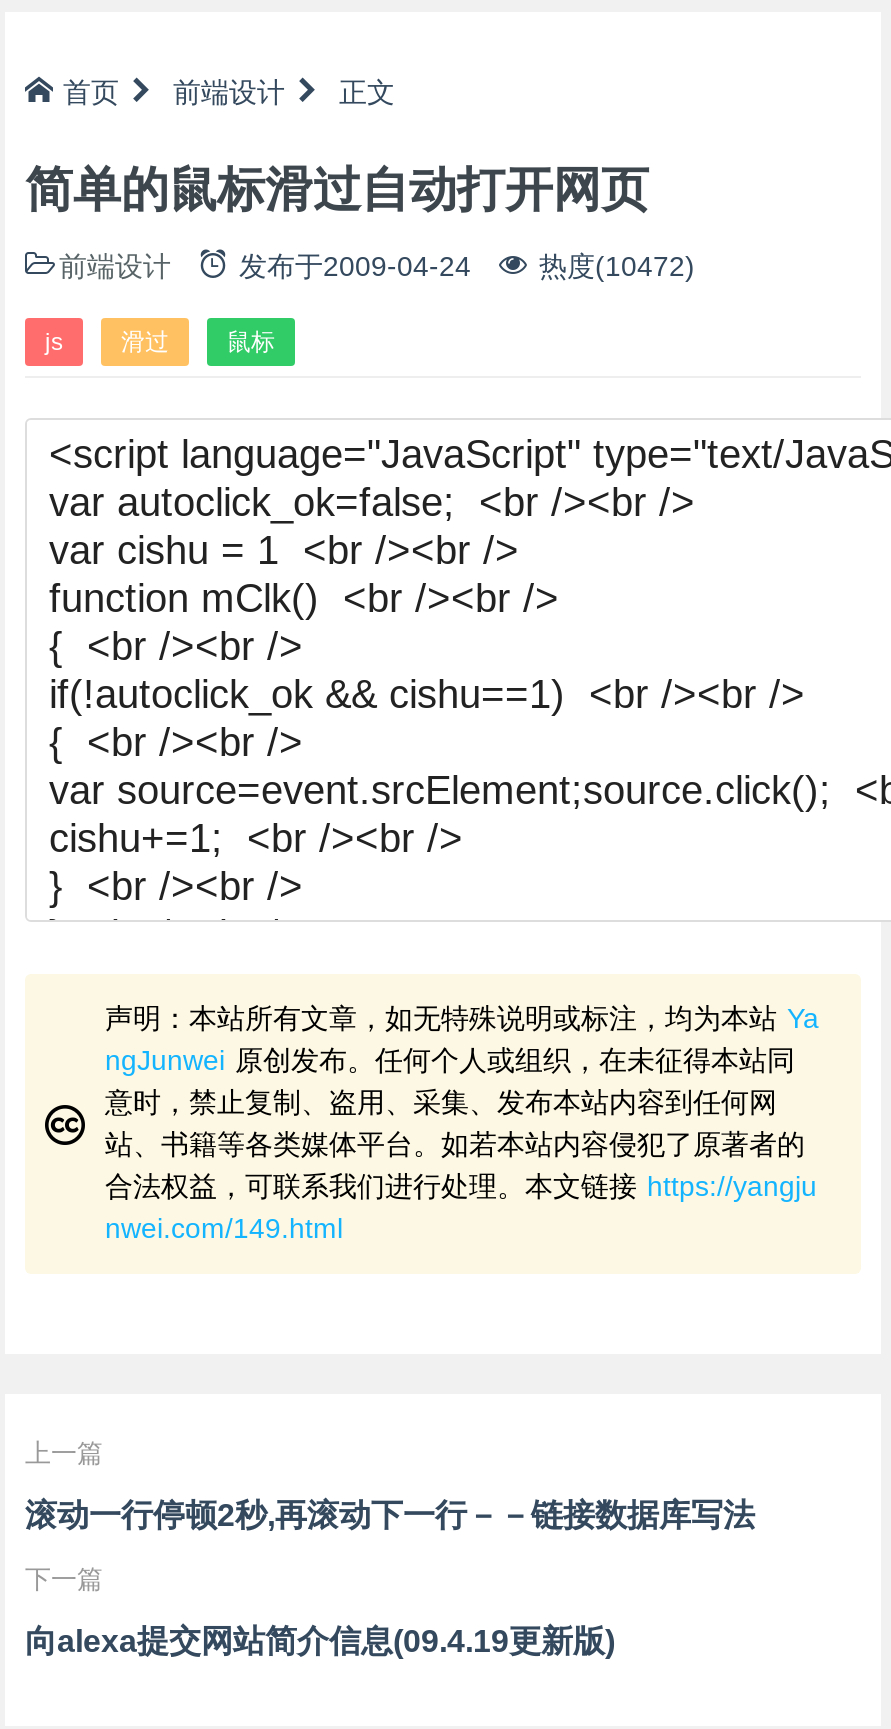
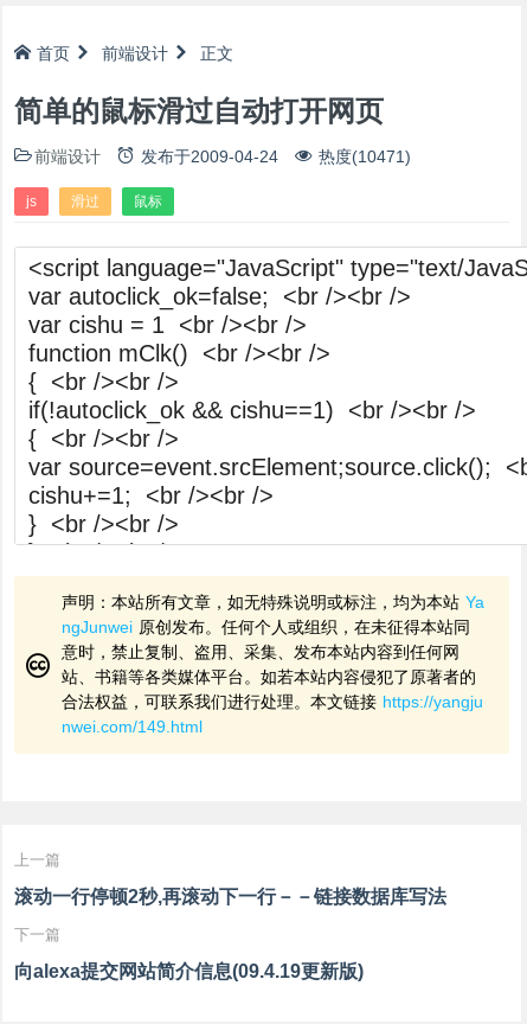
[239,250,695,282] 发布于2009-04-24 热度(10472) -> [141,147,411,166] 发布于2009-04-24 热度(10471)

